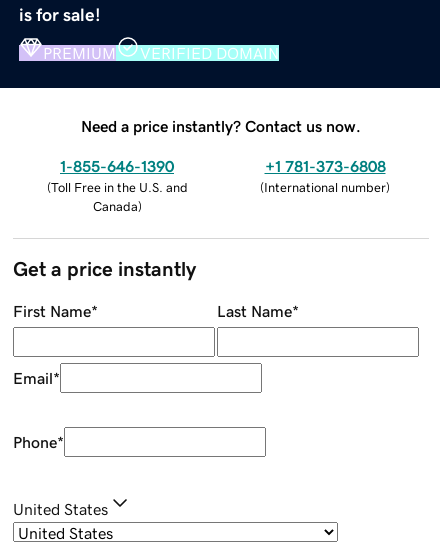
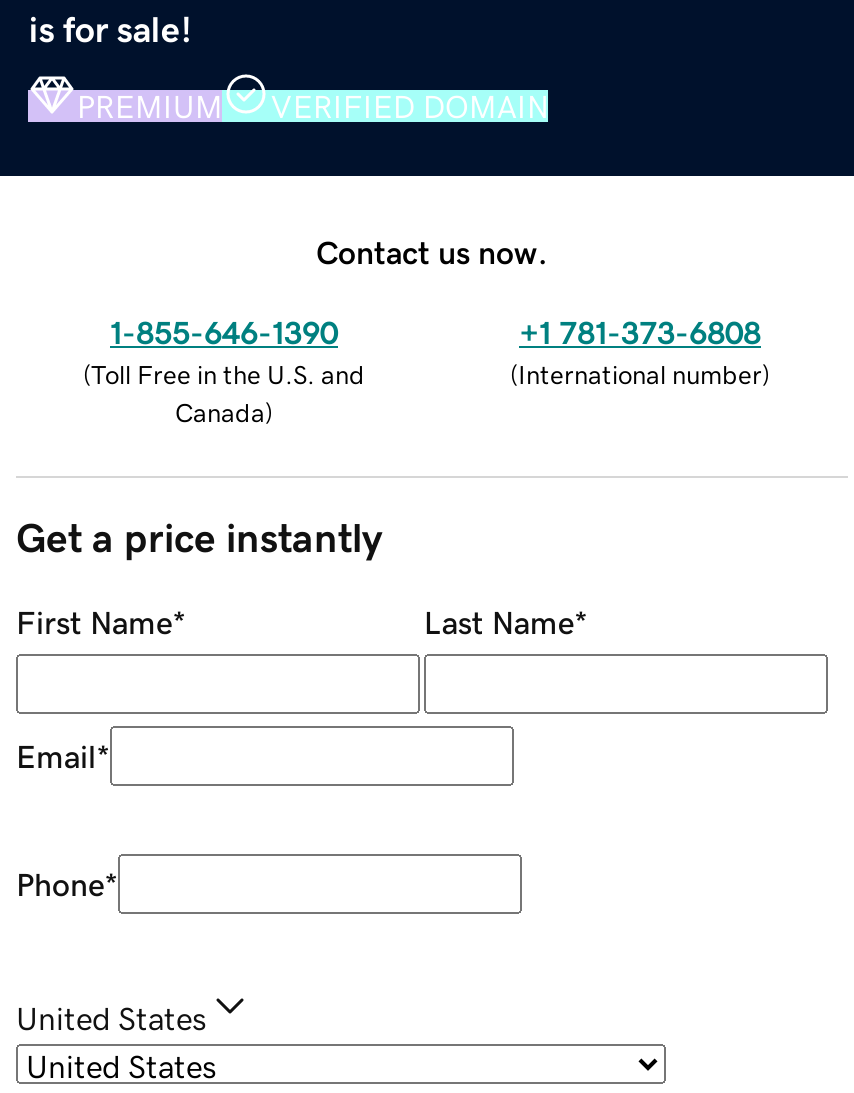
[81,118,361,134] Need a price instantly? Contact us now. -> [316,235,548,267] Contact us now.

